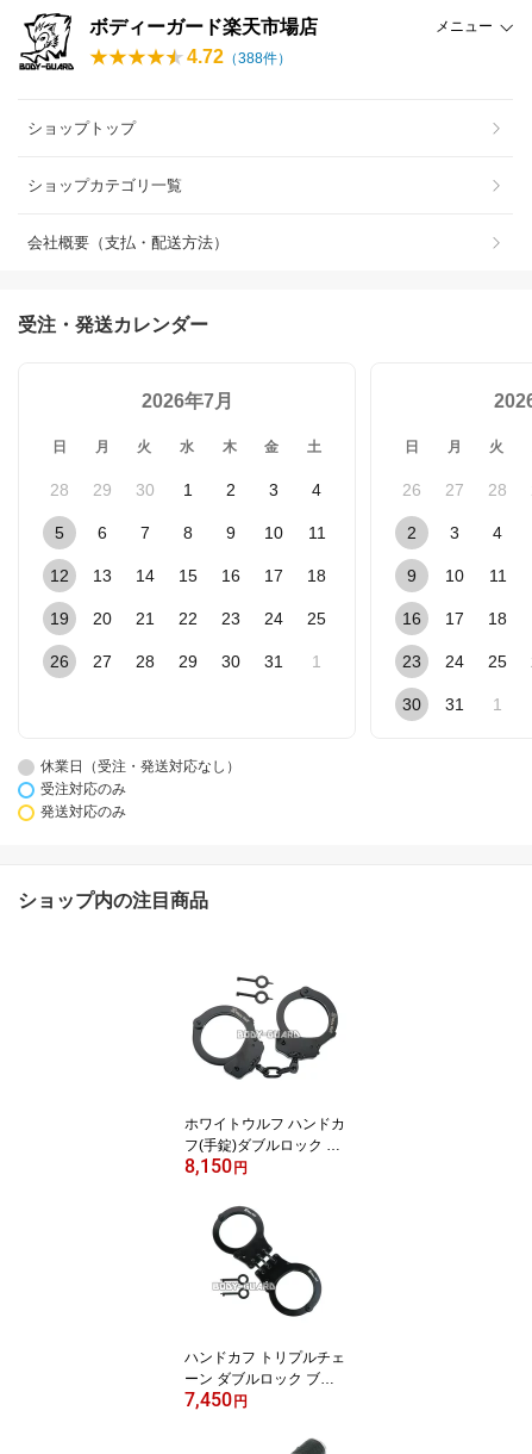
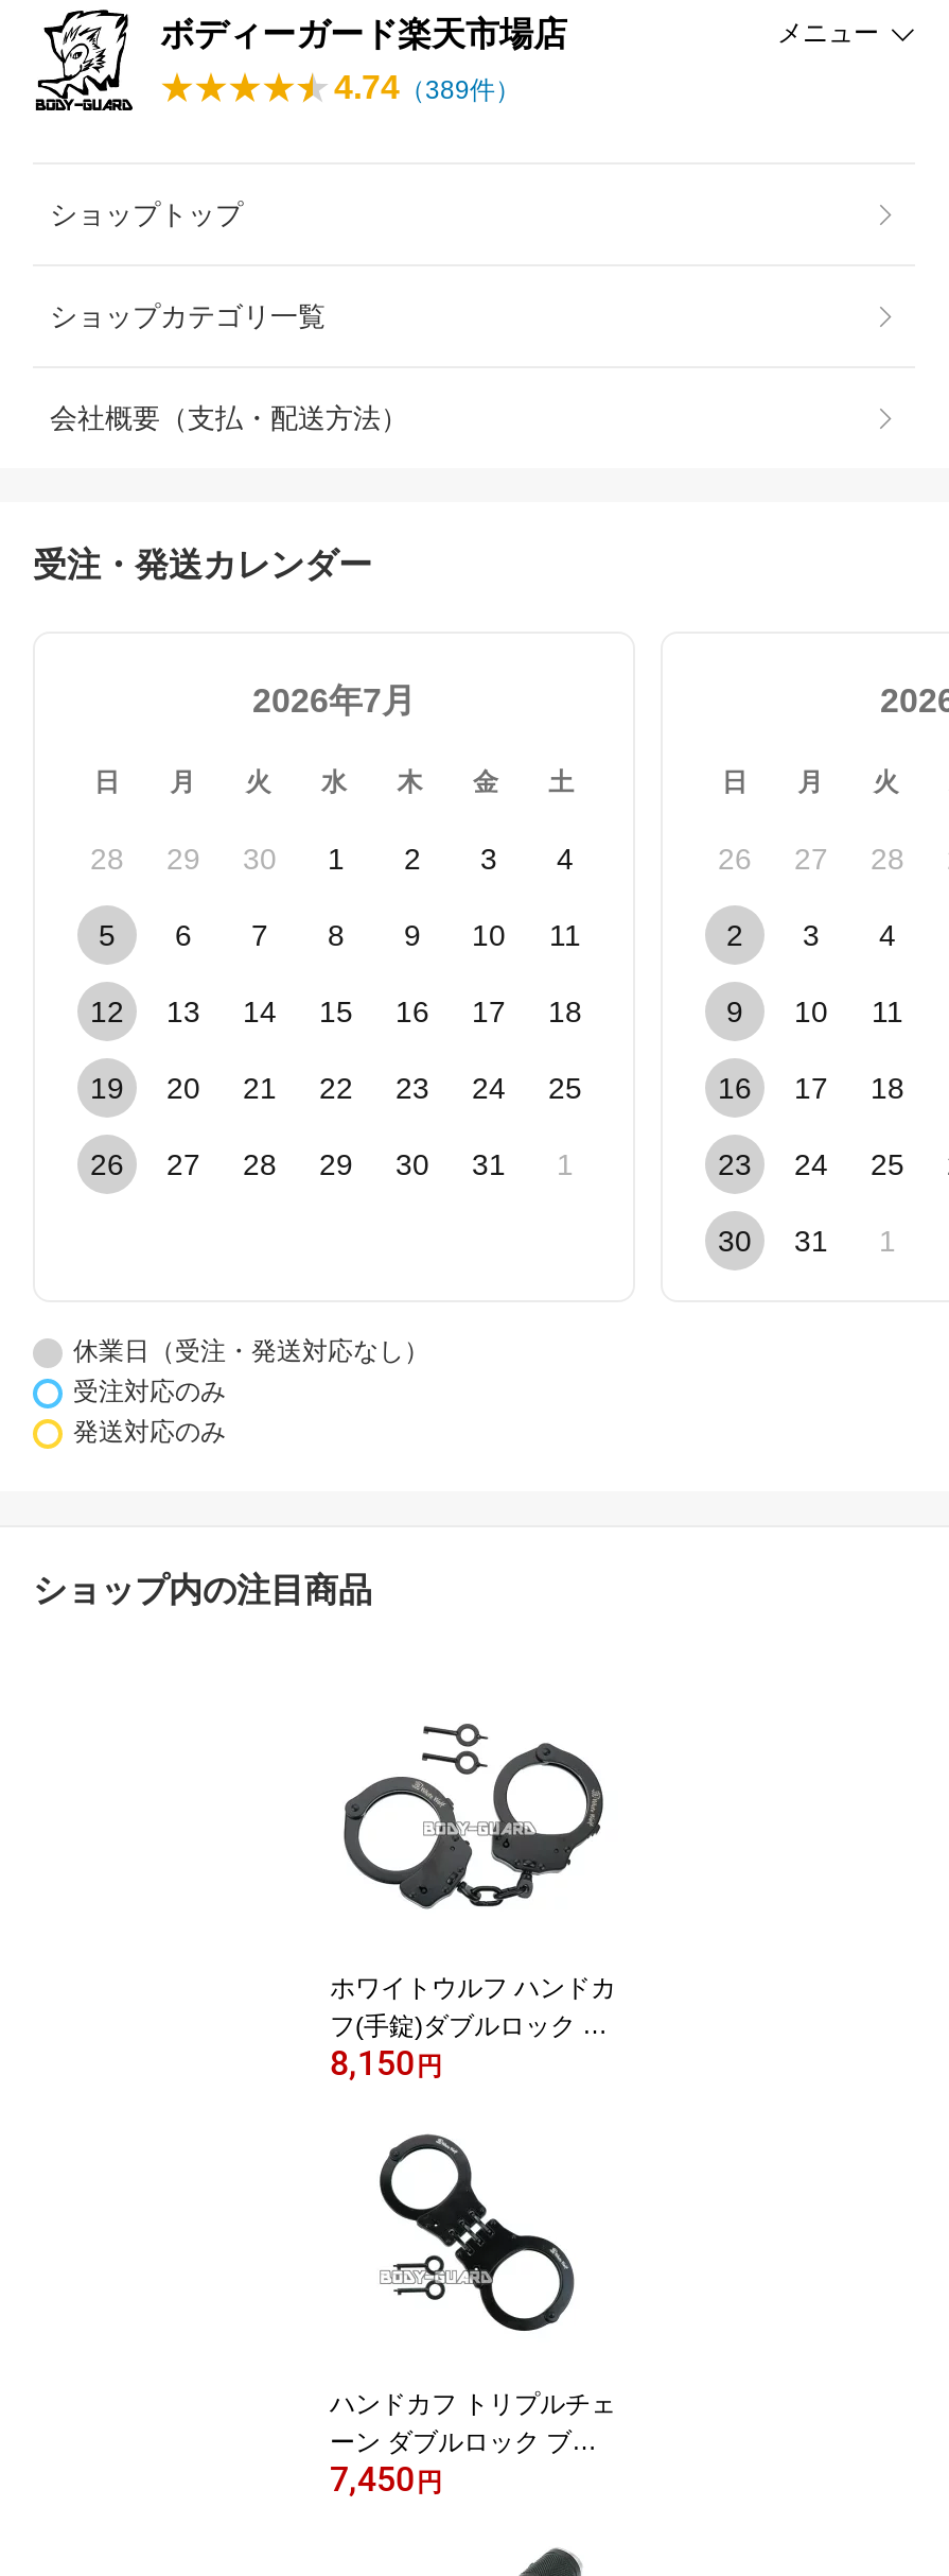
[187,46,292,67] 4.72（388件） -> [334,69,521,105] 4.74（389件）

